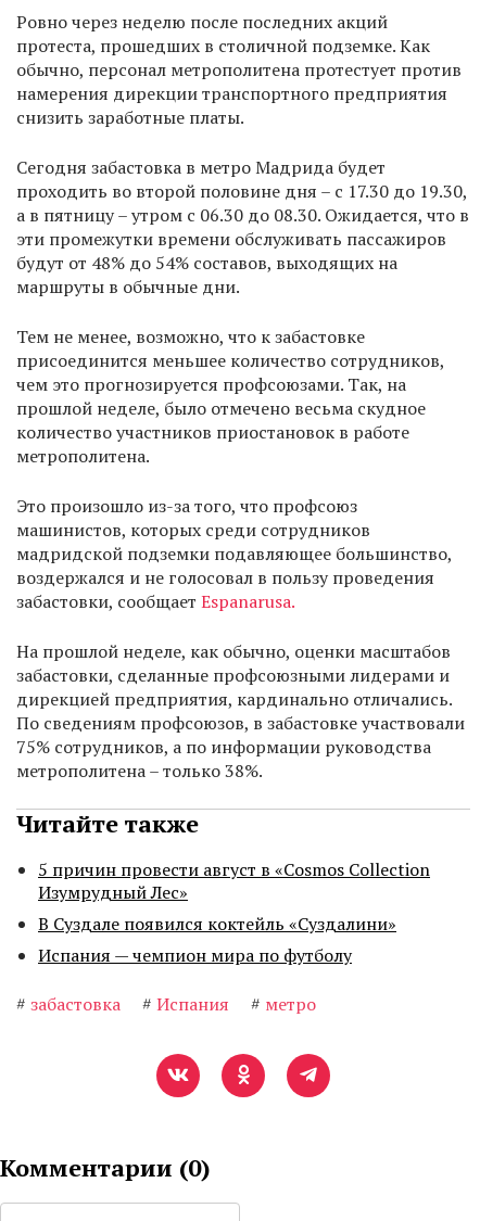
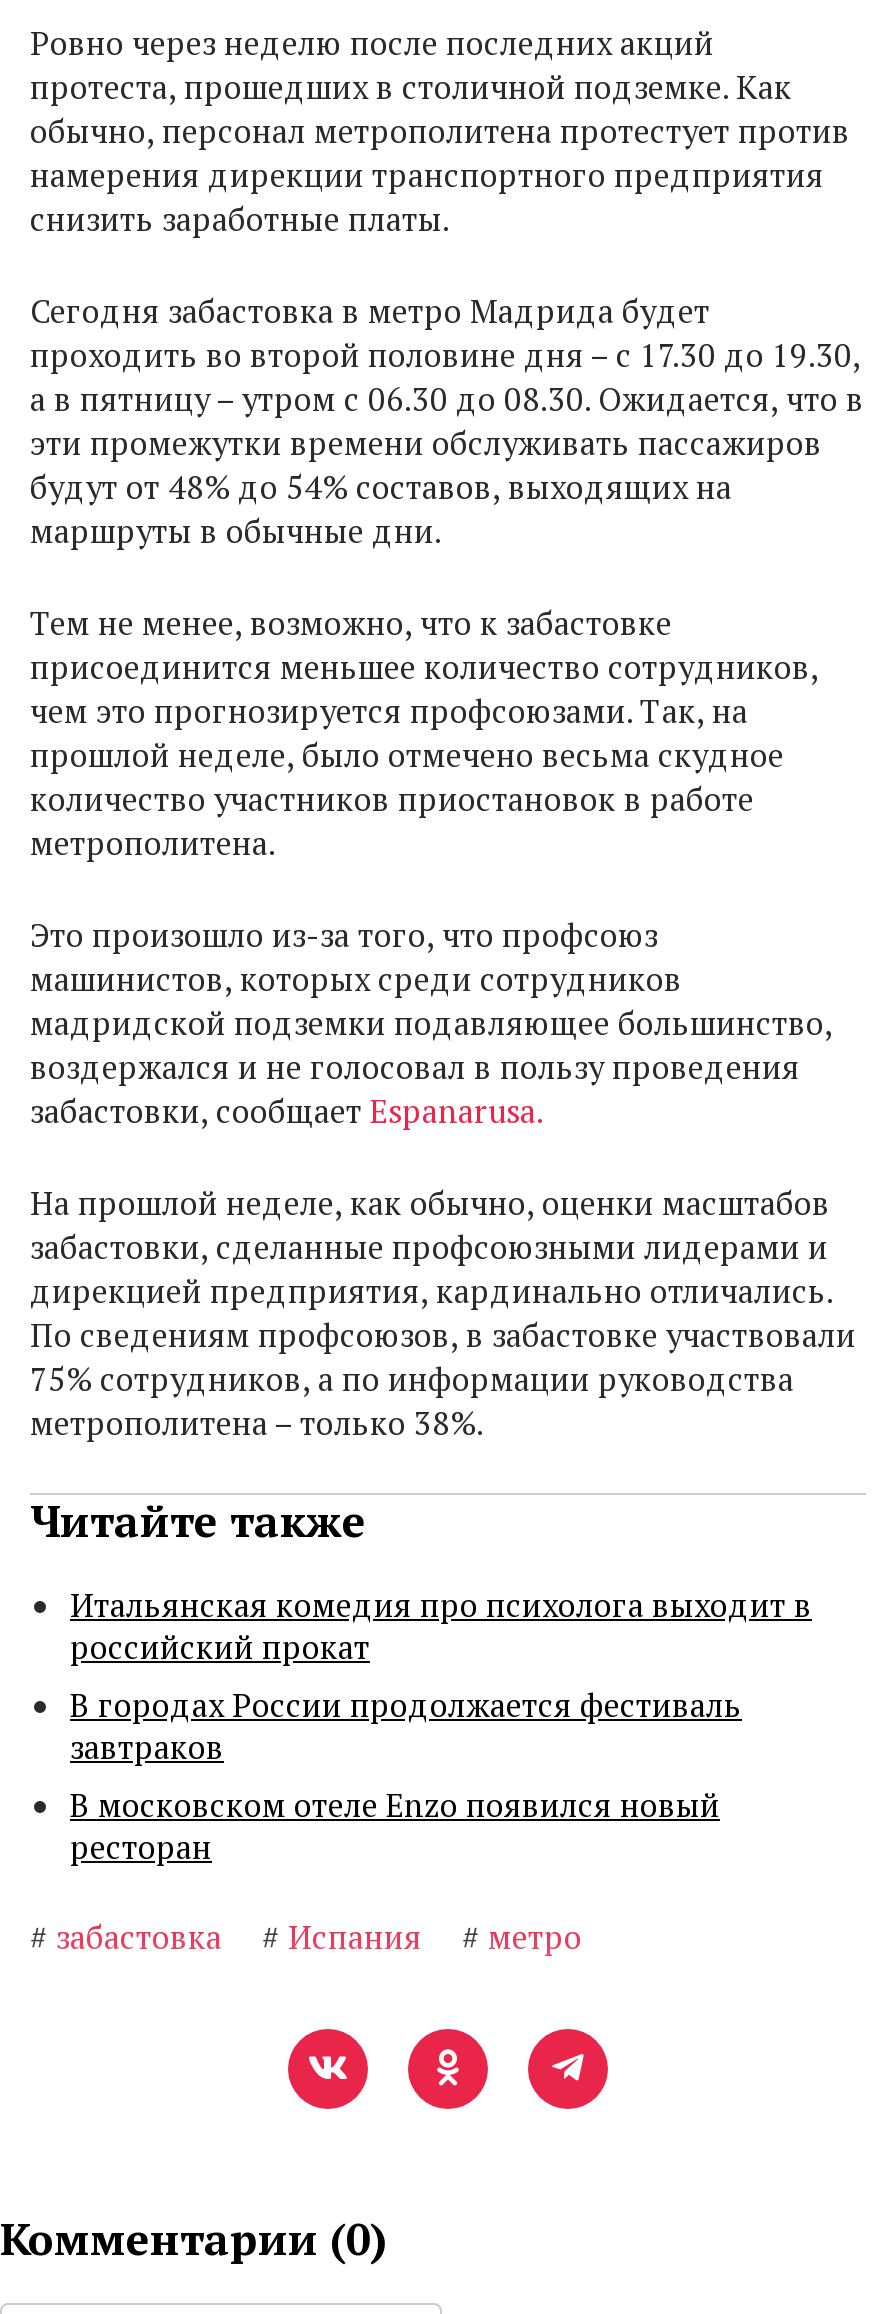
[38,858,430,967] 5 причин провести август в «Cosmos Collection | Изумрудный Лес» | В Суздале появился коктейль «Суздалини» | Испания — чемпион мира по футболу -> [70,1584,812,1870] Итальянская комедия про психолога выходит в | российский прокат | В городах России продолжается фестиваль | завтраков | В московском отеле Enzo появился новый | ресторан

